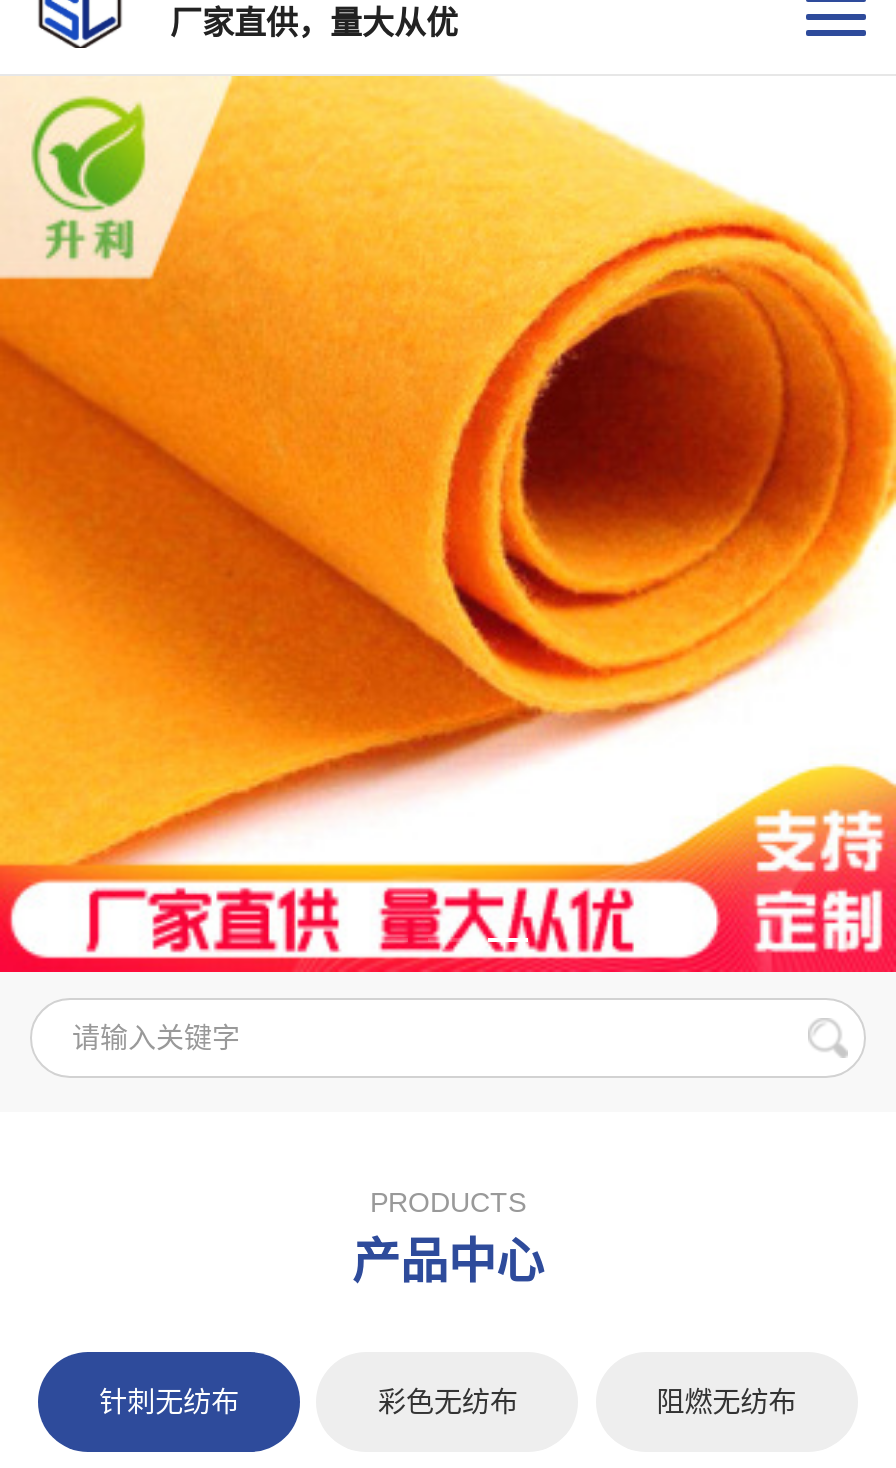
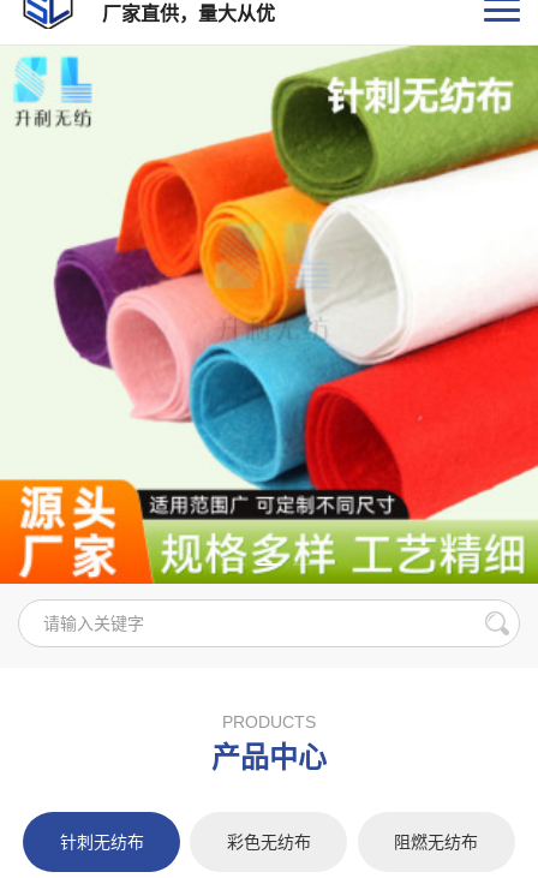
[6,74,890,974] [image] -> [4,44,534,585] [image]

